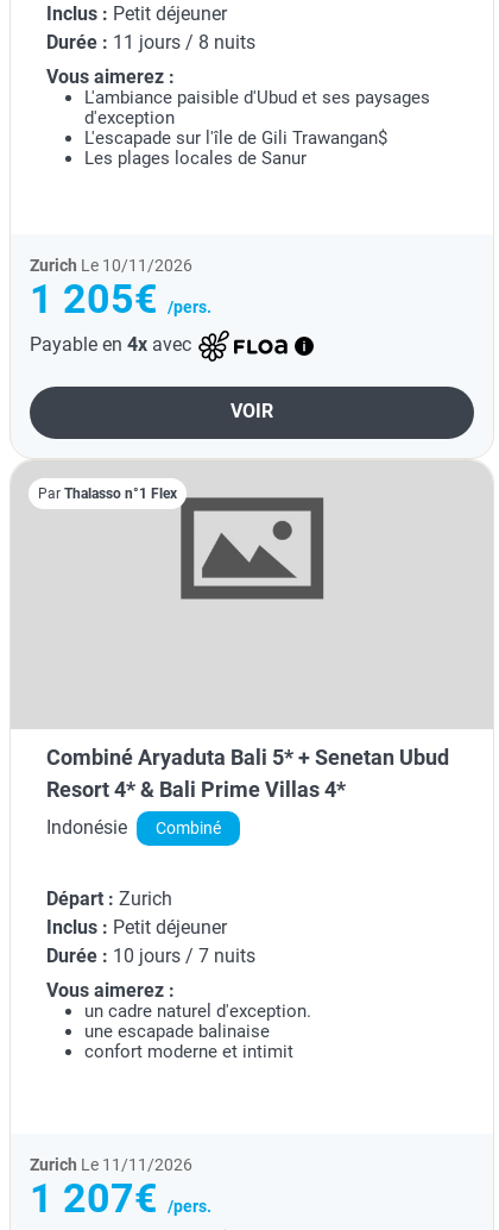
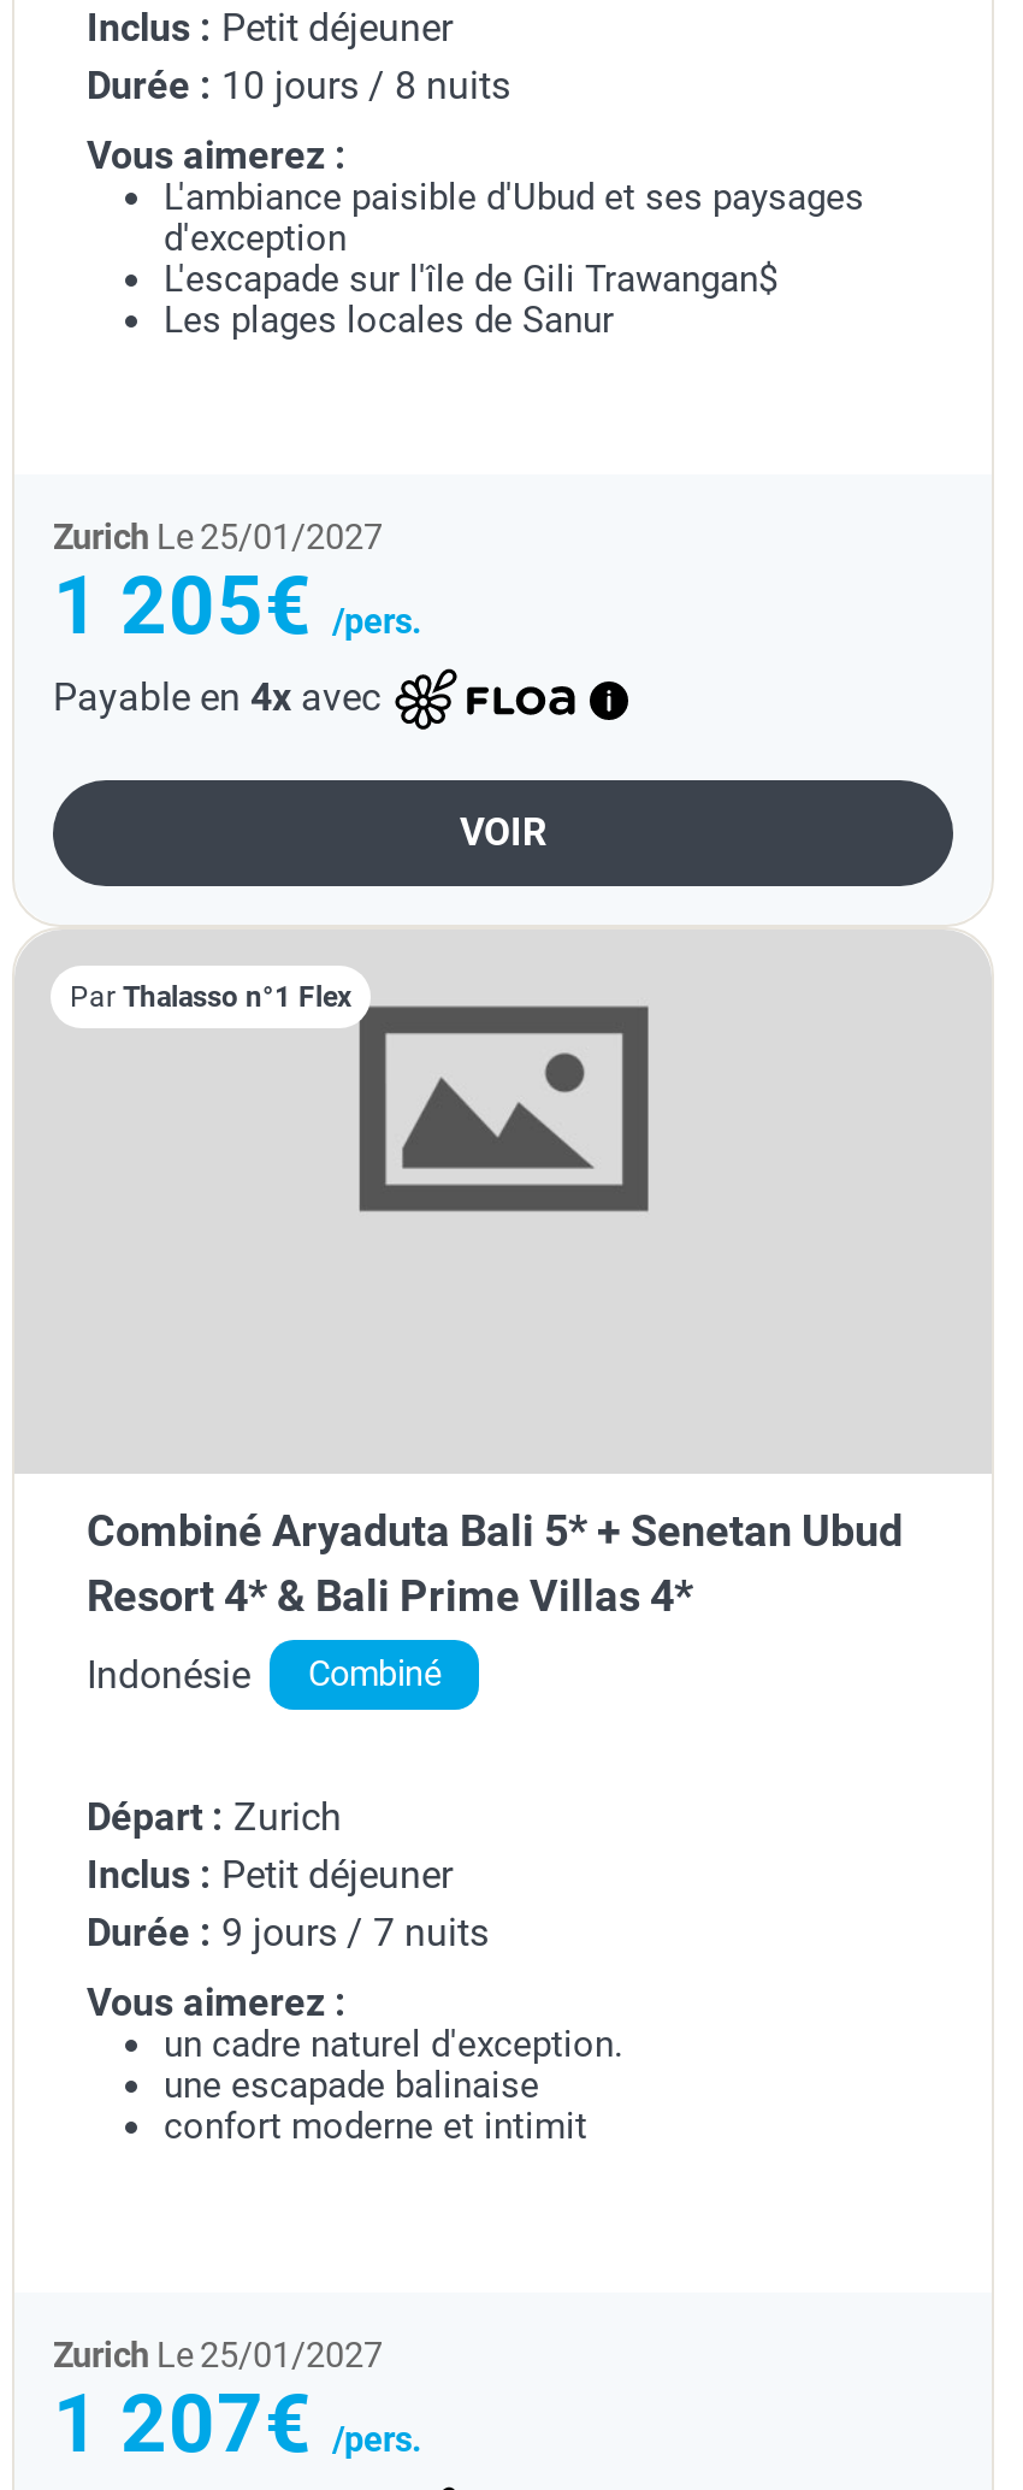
[46,31,255,54] Durée : 11 jours / 8 nuits -> [87,64,510,109] Durée : 10 jours / 8 nuits
[30,256,192,276] Zurich Le 10/11/2026 -> [53,519,383,560] Zurich Le 25/01/2027
[46,944,255,967] Durée : 10 jours / 7 nuits -> [87,1911,489,1957] Durée : 9 jours / 7 nuits
[30,1155,192,1175] Zurich Le 11/11/2026 -> [53,2337,383,2378] Zurich Le 25/01/2027

